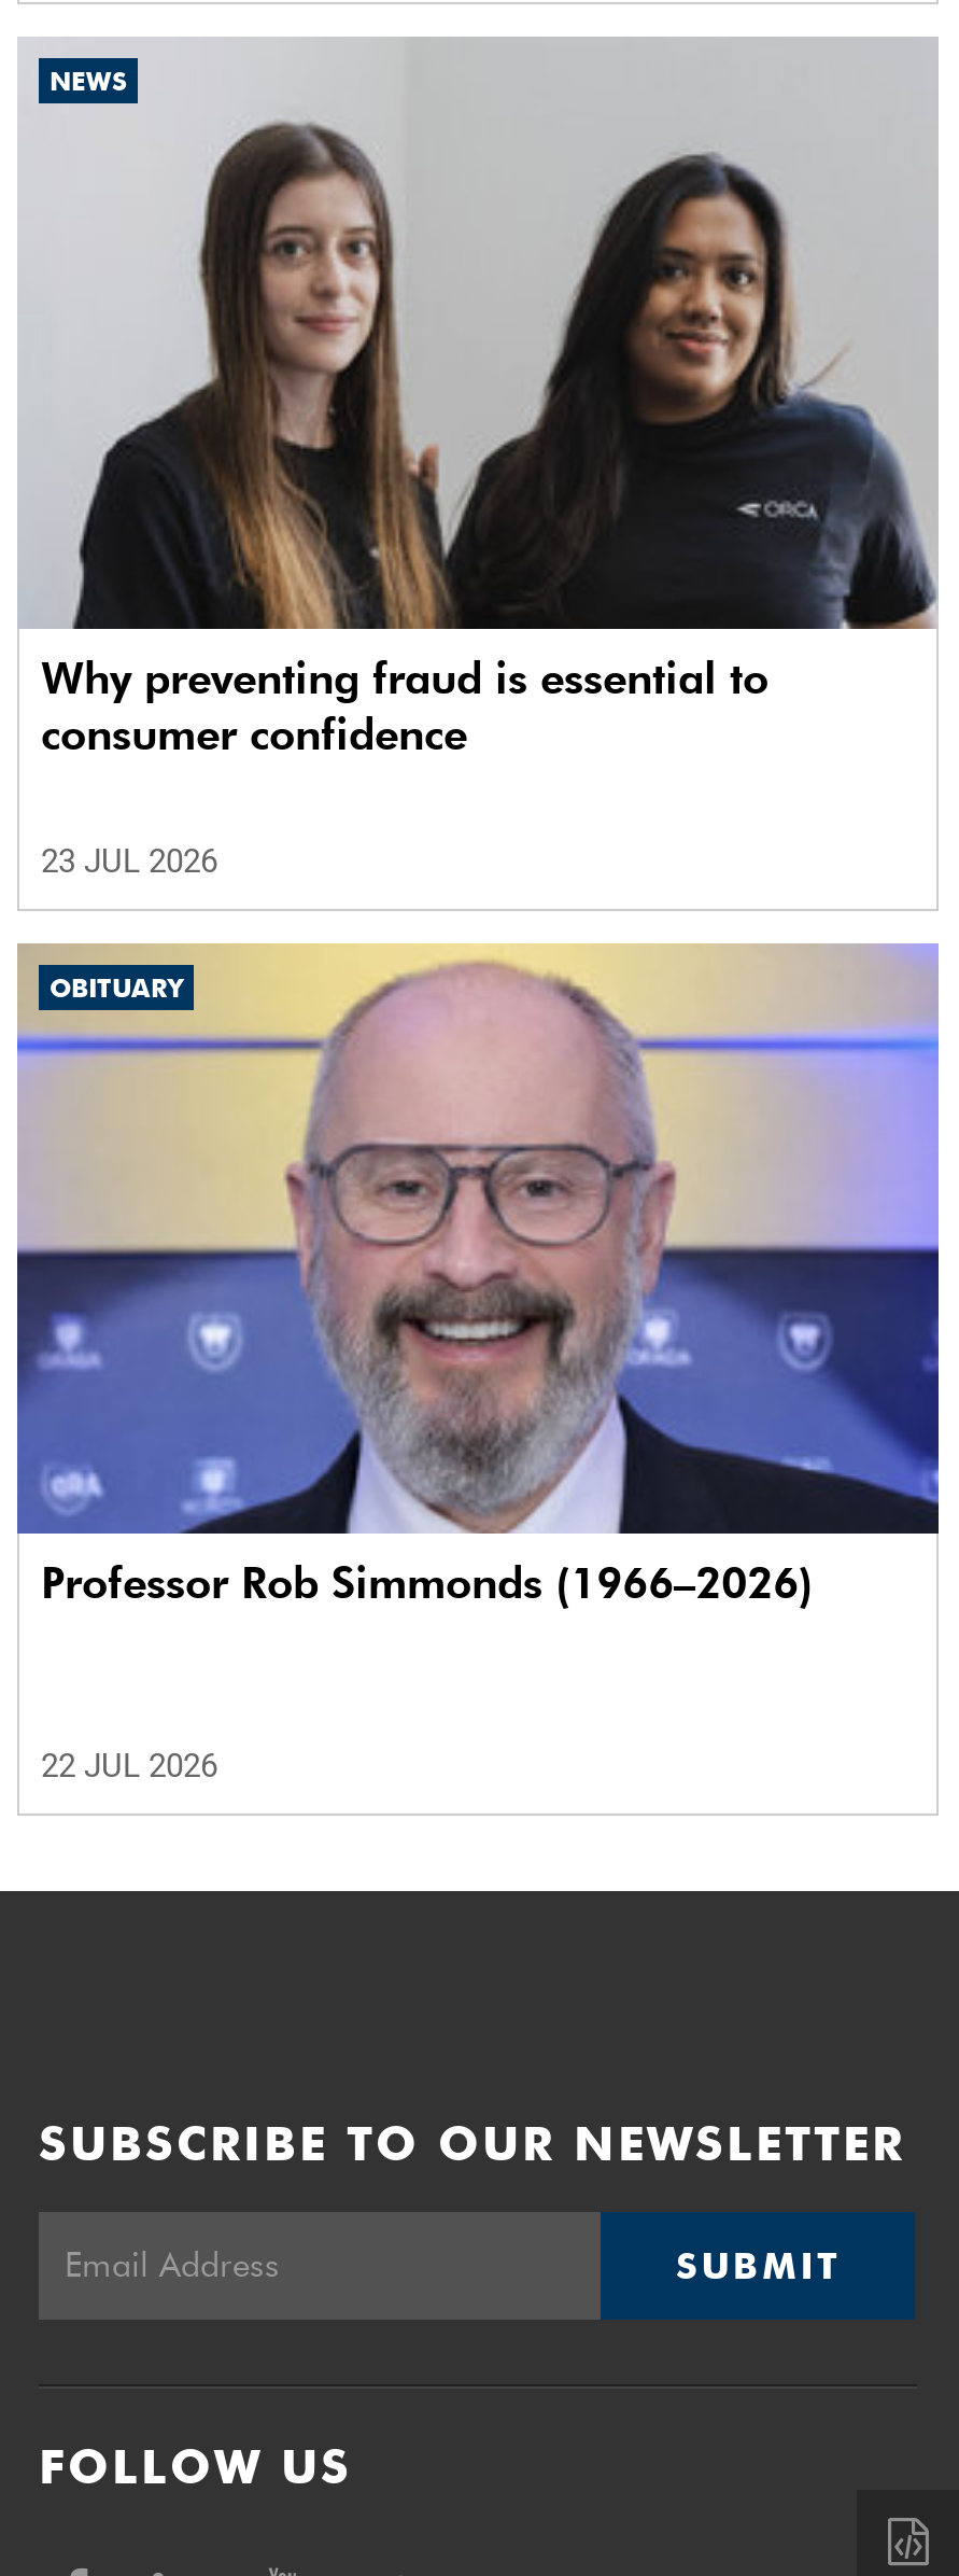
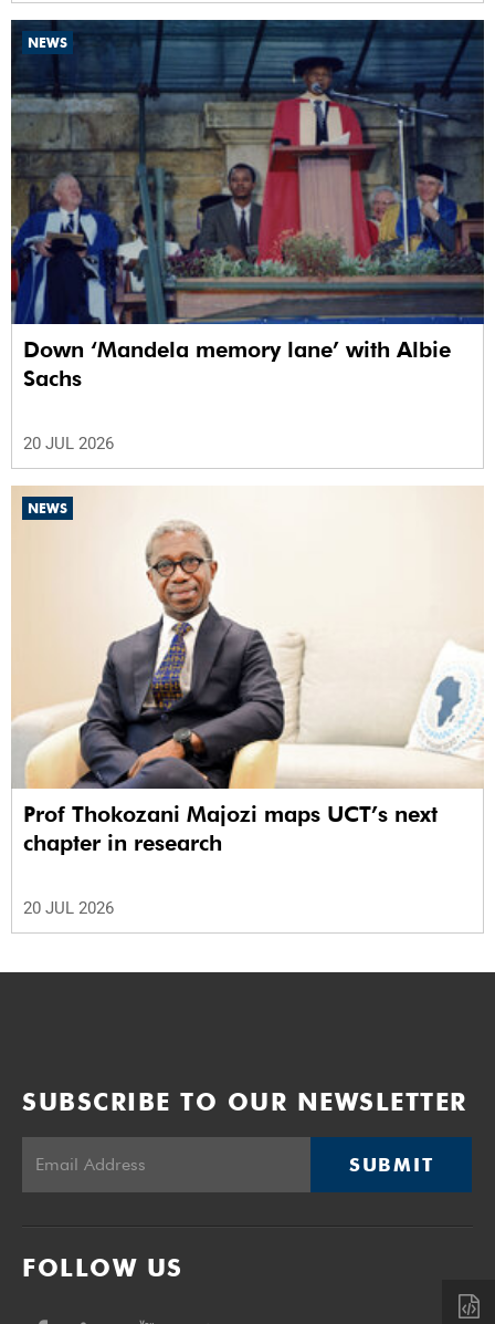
[17,37,939,759] [image] | Why preventing fraud is essential to | consumer confidence -> [10,19,485,391] [image] | Down ‘Mandela memory lane’ with Albie | Sachs
[41,841,217,880] 23 JUL 2026 -> [23,433,114,453] 20 JUL 2026
[15,943,941,1536] [image] | OBITUARY -> [11,487,484,790] [image] | NEWS
[41,1557,814,1608] Professor Rob Simmonds (1966–2026) -> [23,800,438,856] Prof Thokozani Majozi maps UCT’s next | chapter in research
[41,1746,217,1785] 22 JUL 2026 -> [23,898,114,918] 20 JUL 2026

